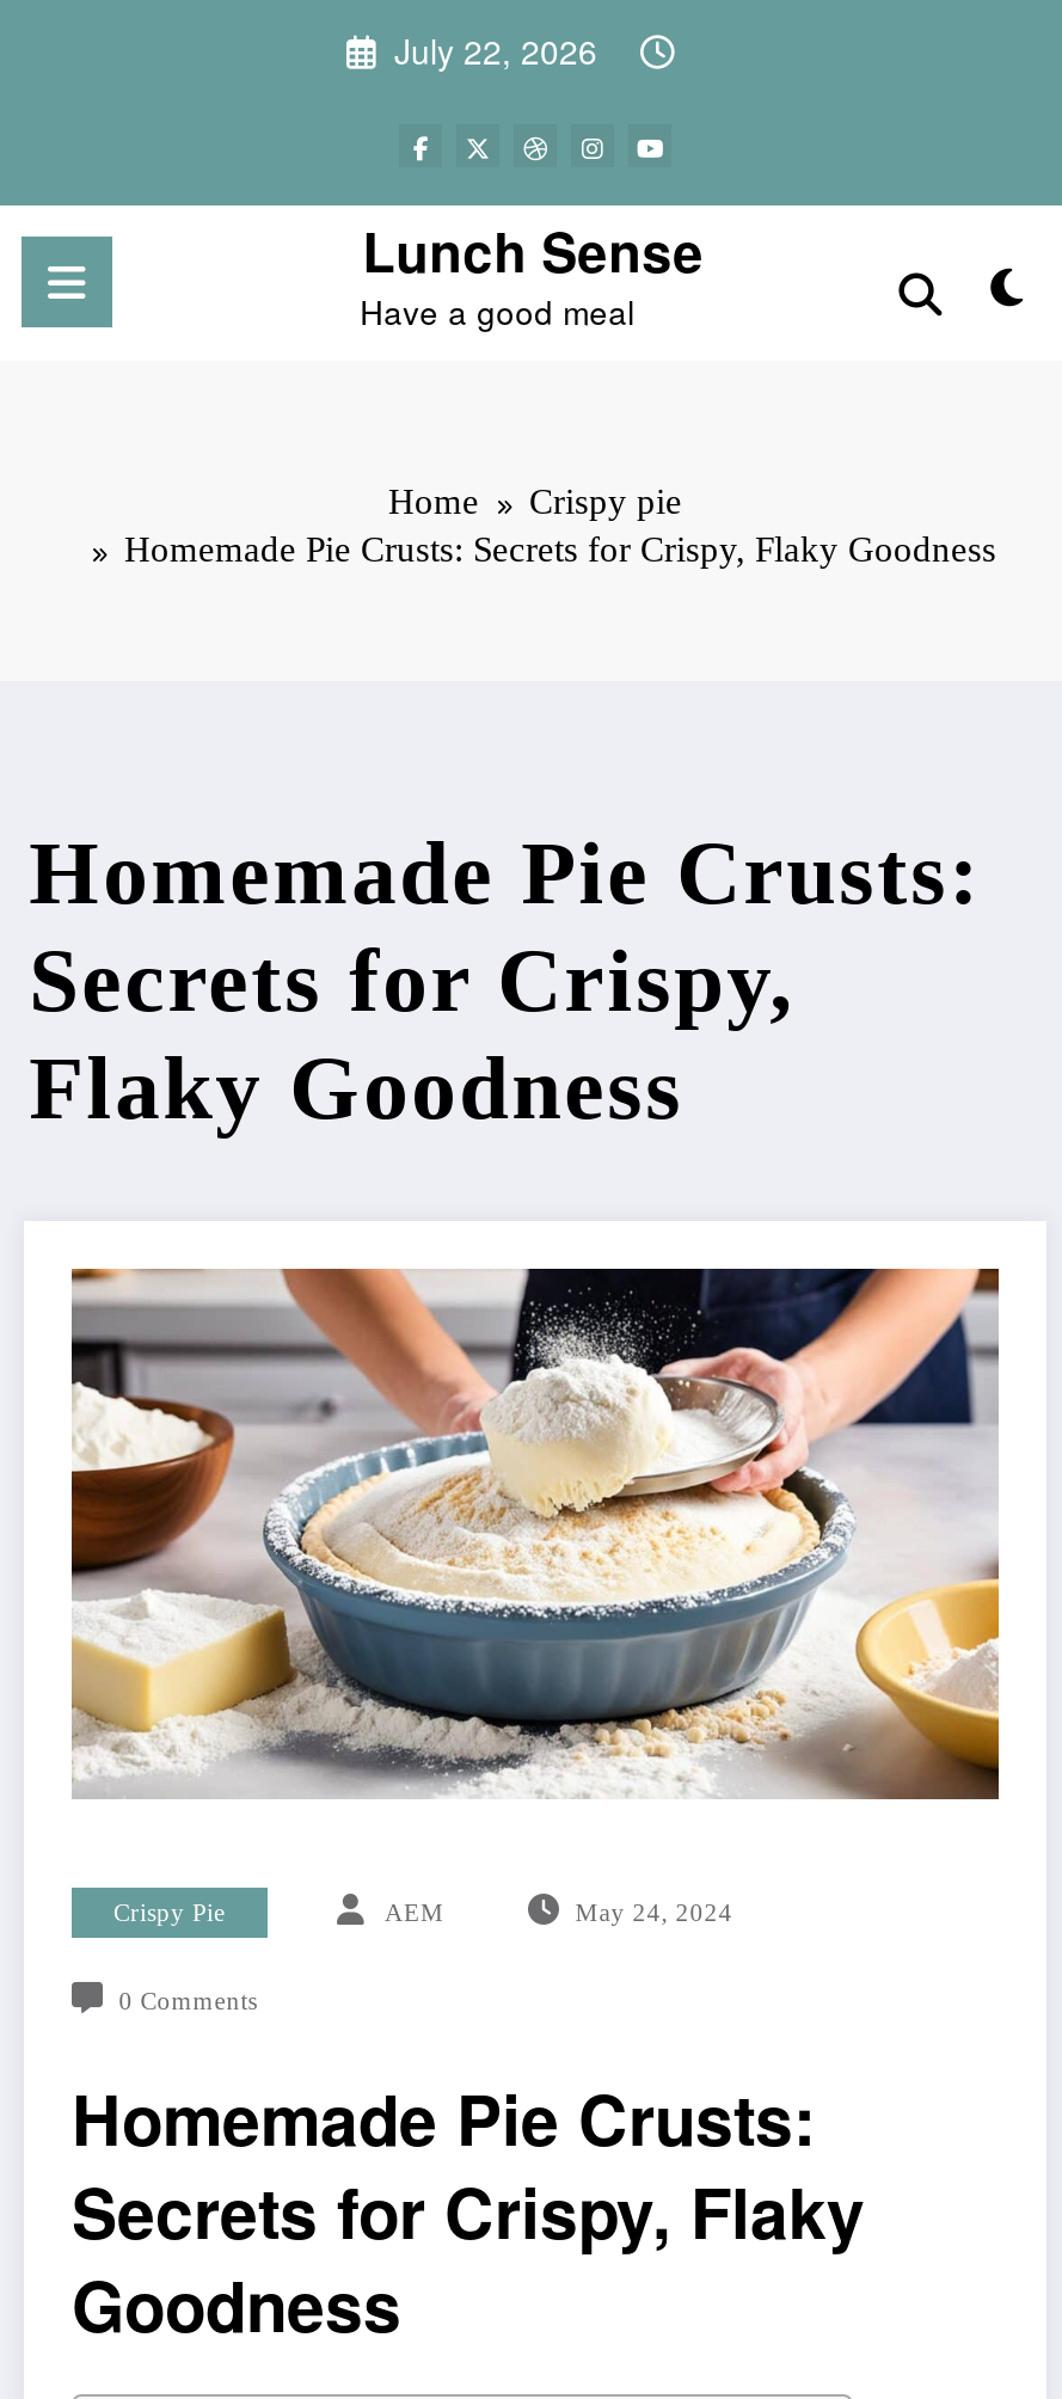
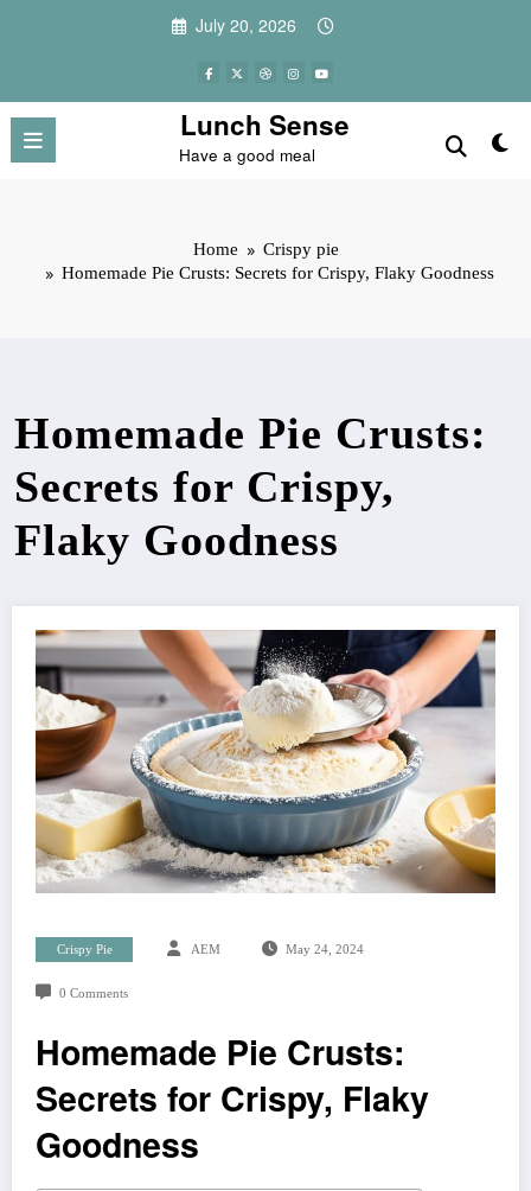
[394,26,597,74] July 22, 2026 -> [196,13,296,37] July 20, 2026

